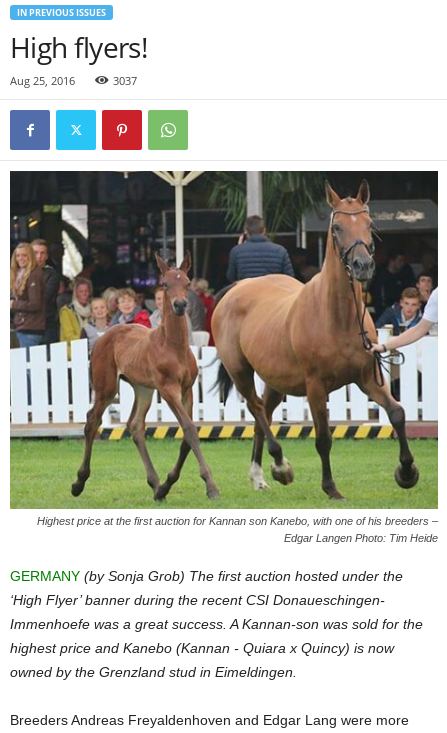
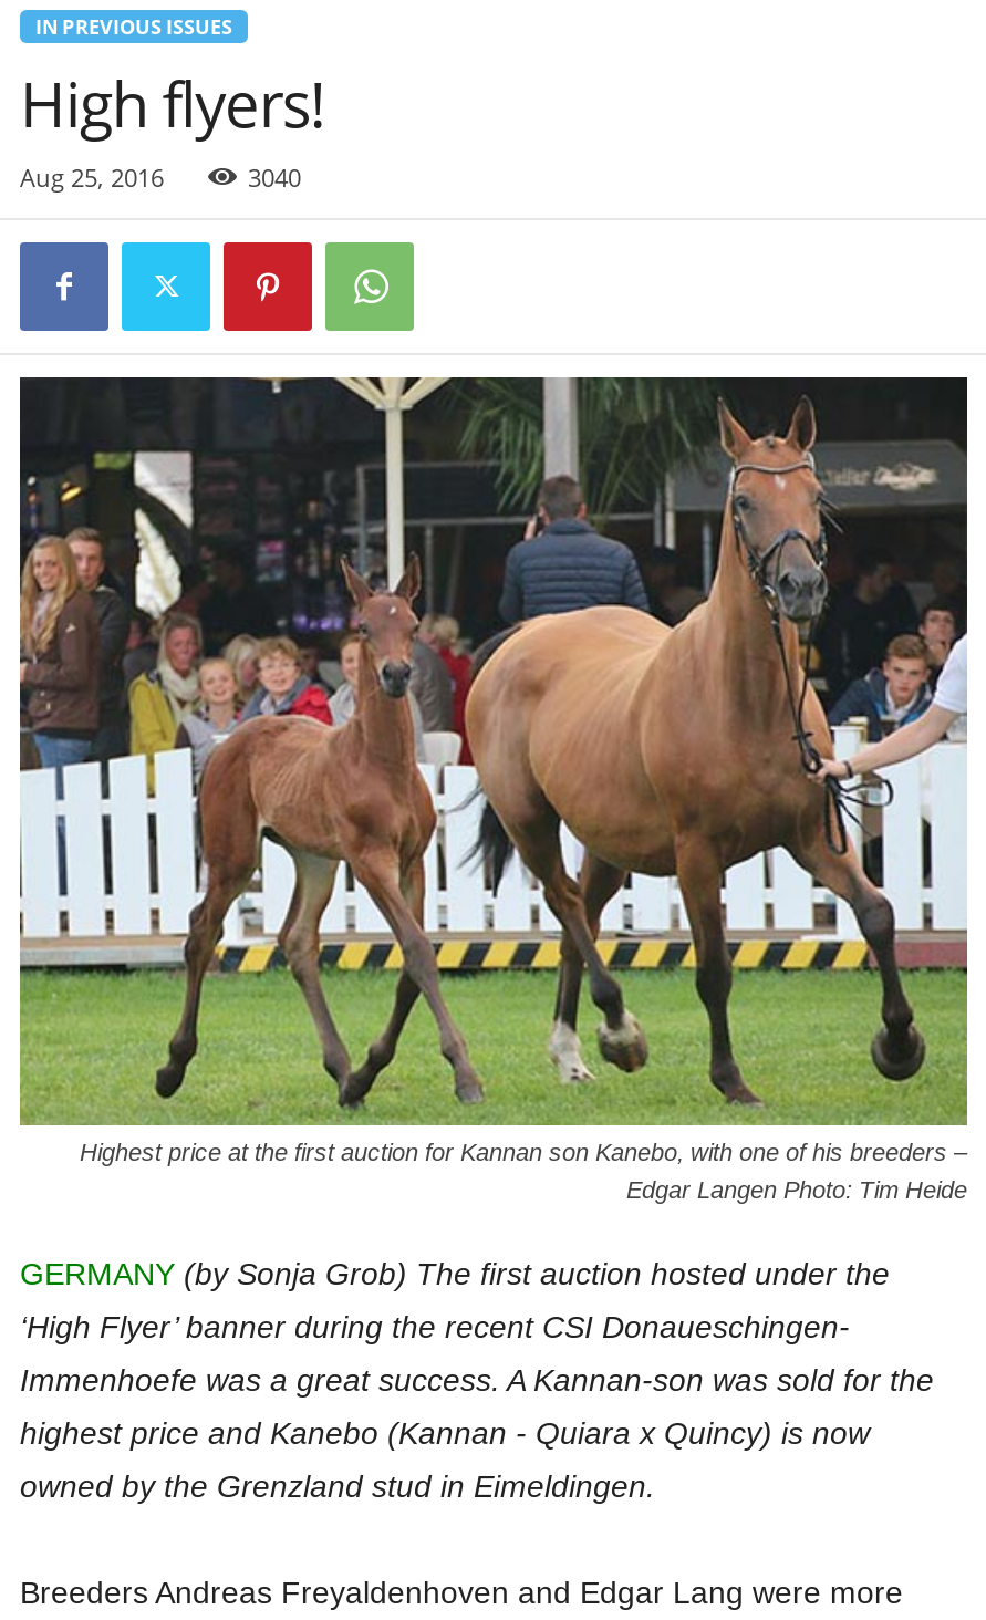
[113,73,137,88] 3037 -> [248,160,301,194] 3040

